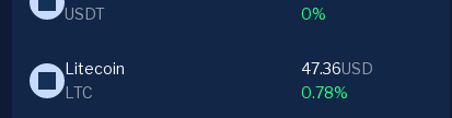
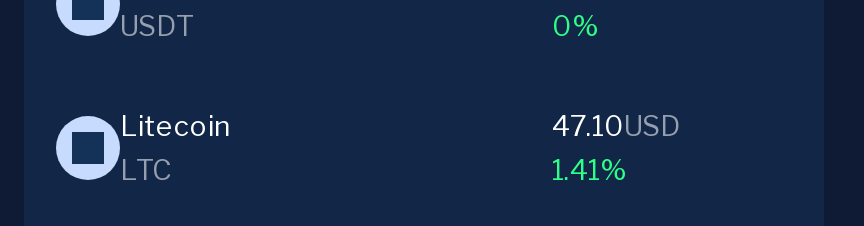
[301,59,373,78] 47.36USD -> [552,108,682,142] 47.10USD
[301,83,348,102] 0.78% -> [552,152,626,186] 1.41%

